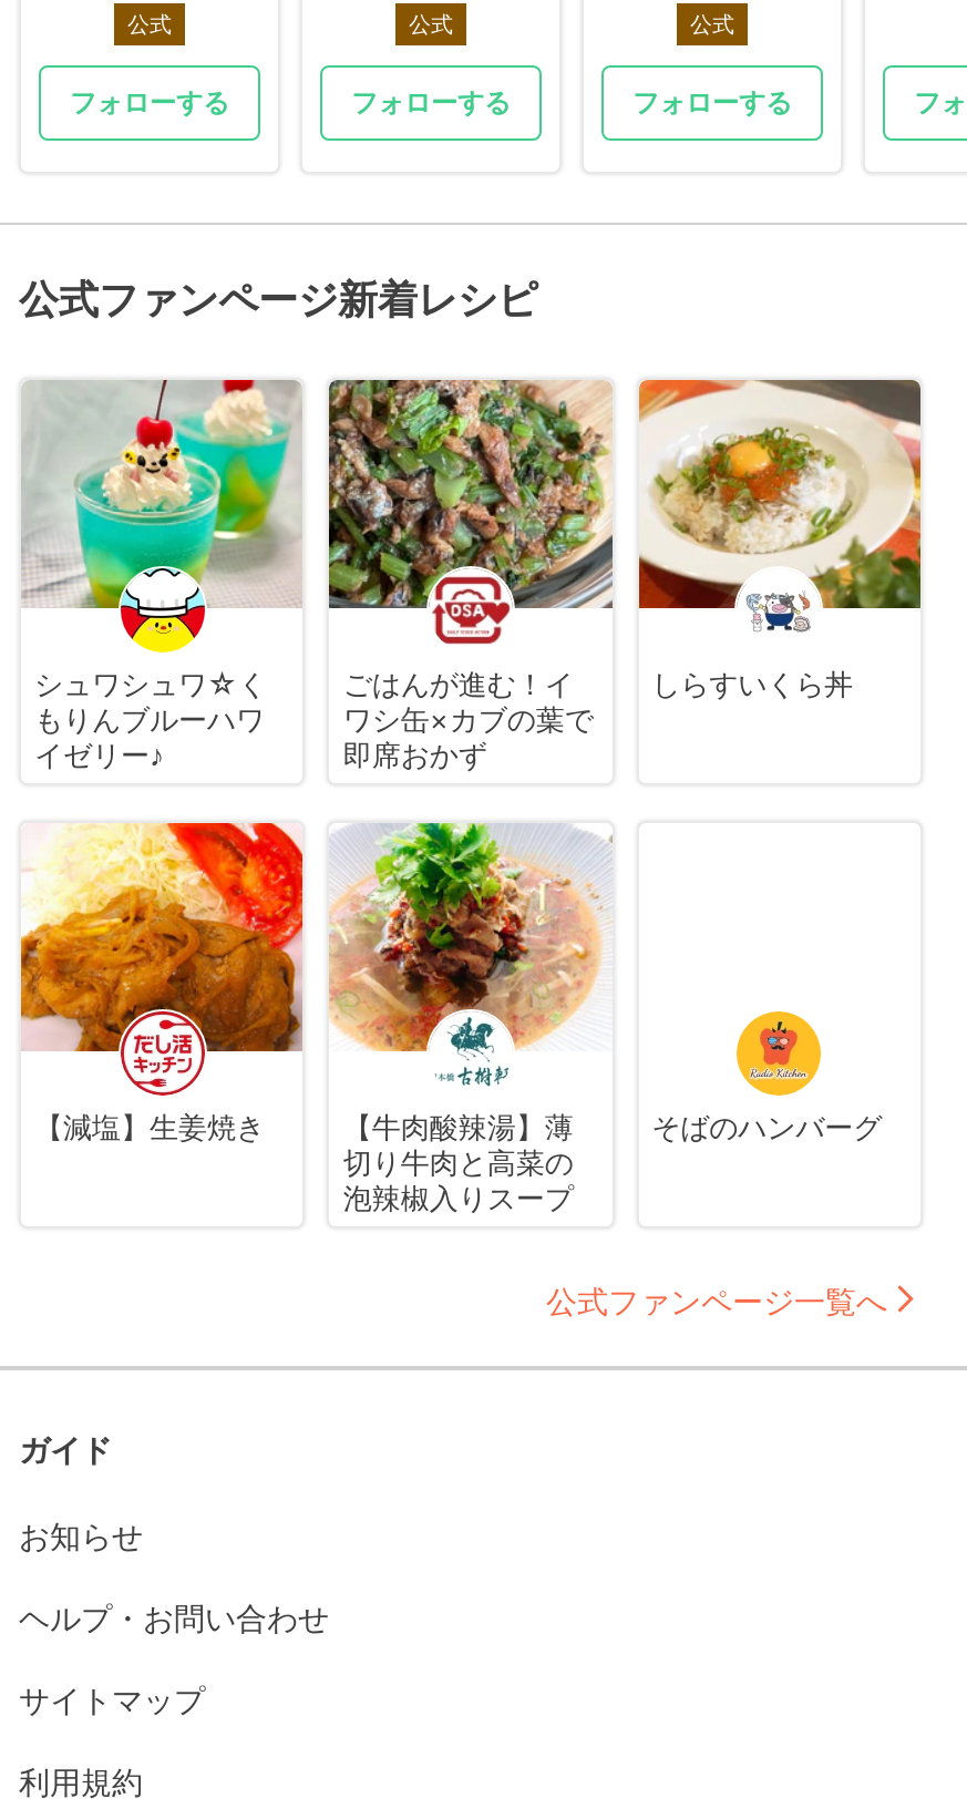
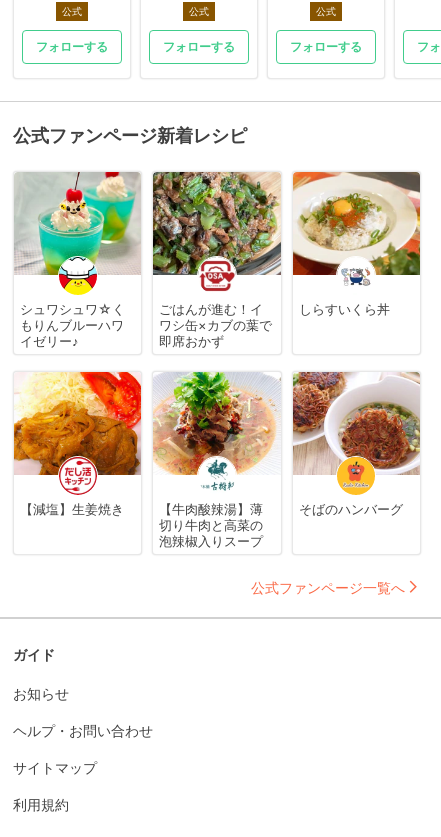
none -> [292,371,421,476] [image]

